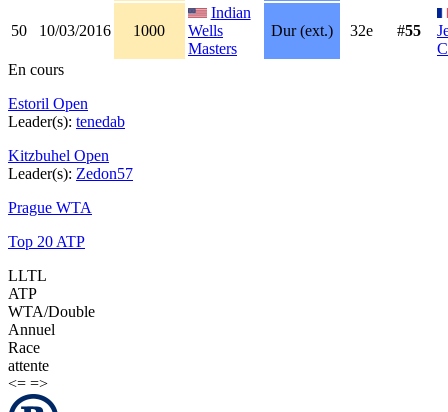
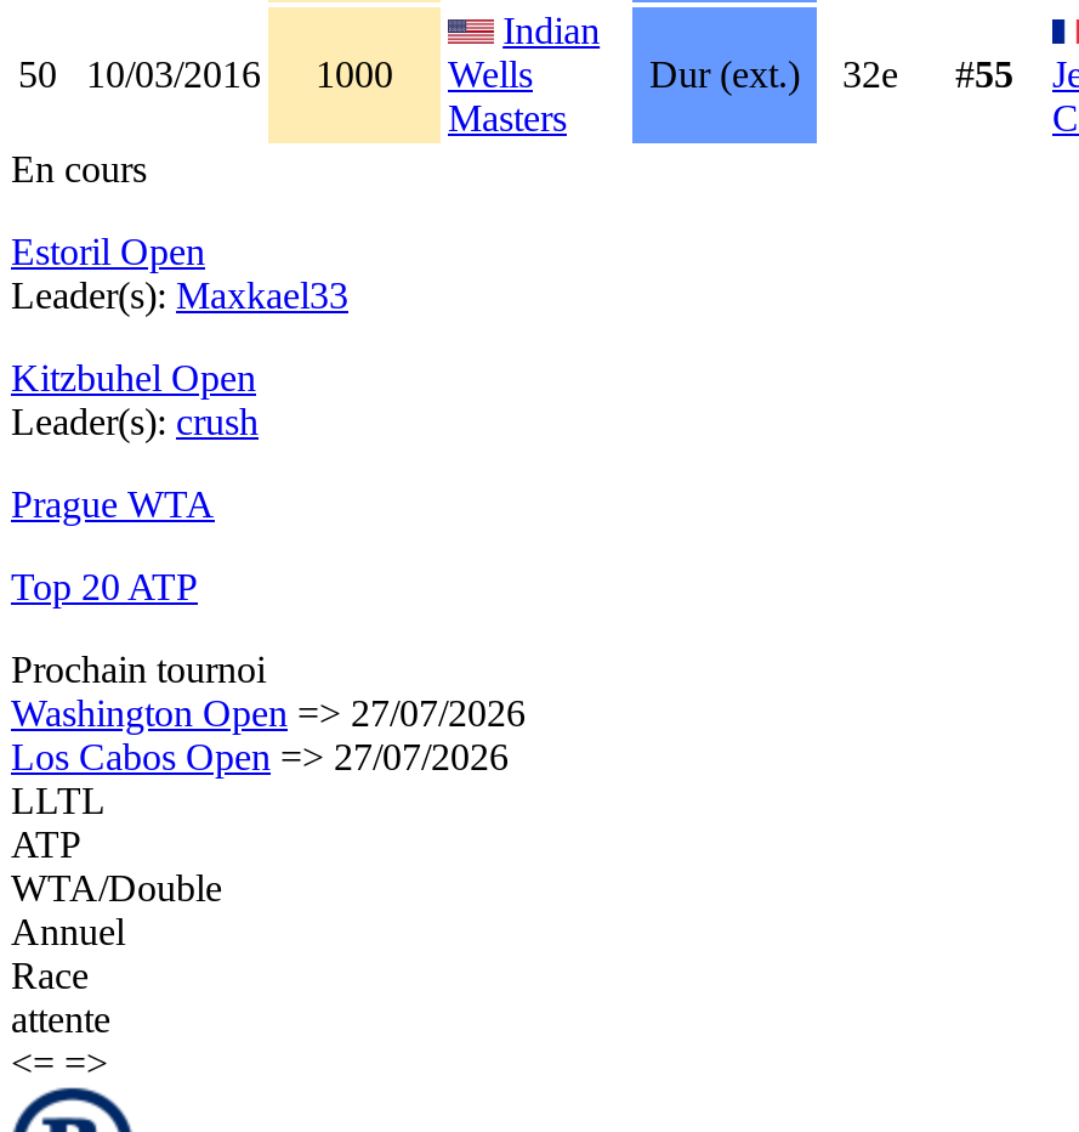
[8,113,125,130] Leader(s): tenedab -> [11,274,348,315] Leader(s): Maxkael33
[8,165,133,182] Leader(s): Zedon57 -> [11,400,259,442] Leader(s): crush
none -> [11,648,526,777] Prochain tournoi | Washington Open => 27/07/2026 | Los Cabos Open => 27/07/2026

